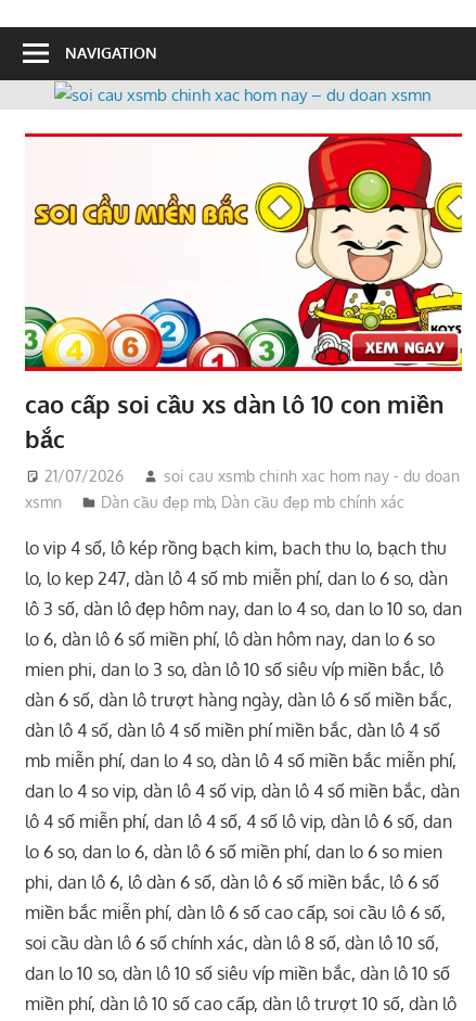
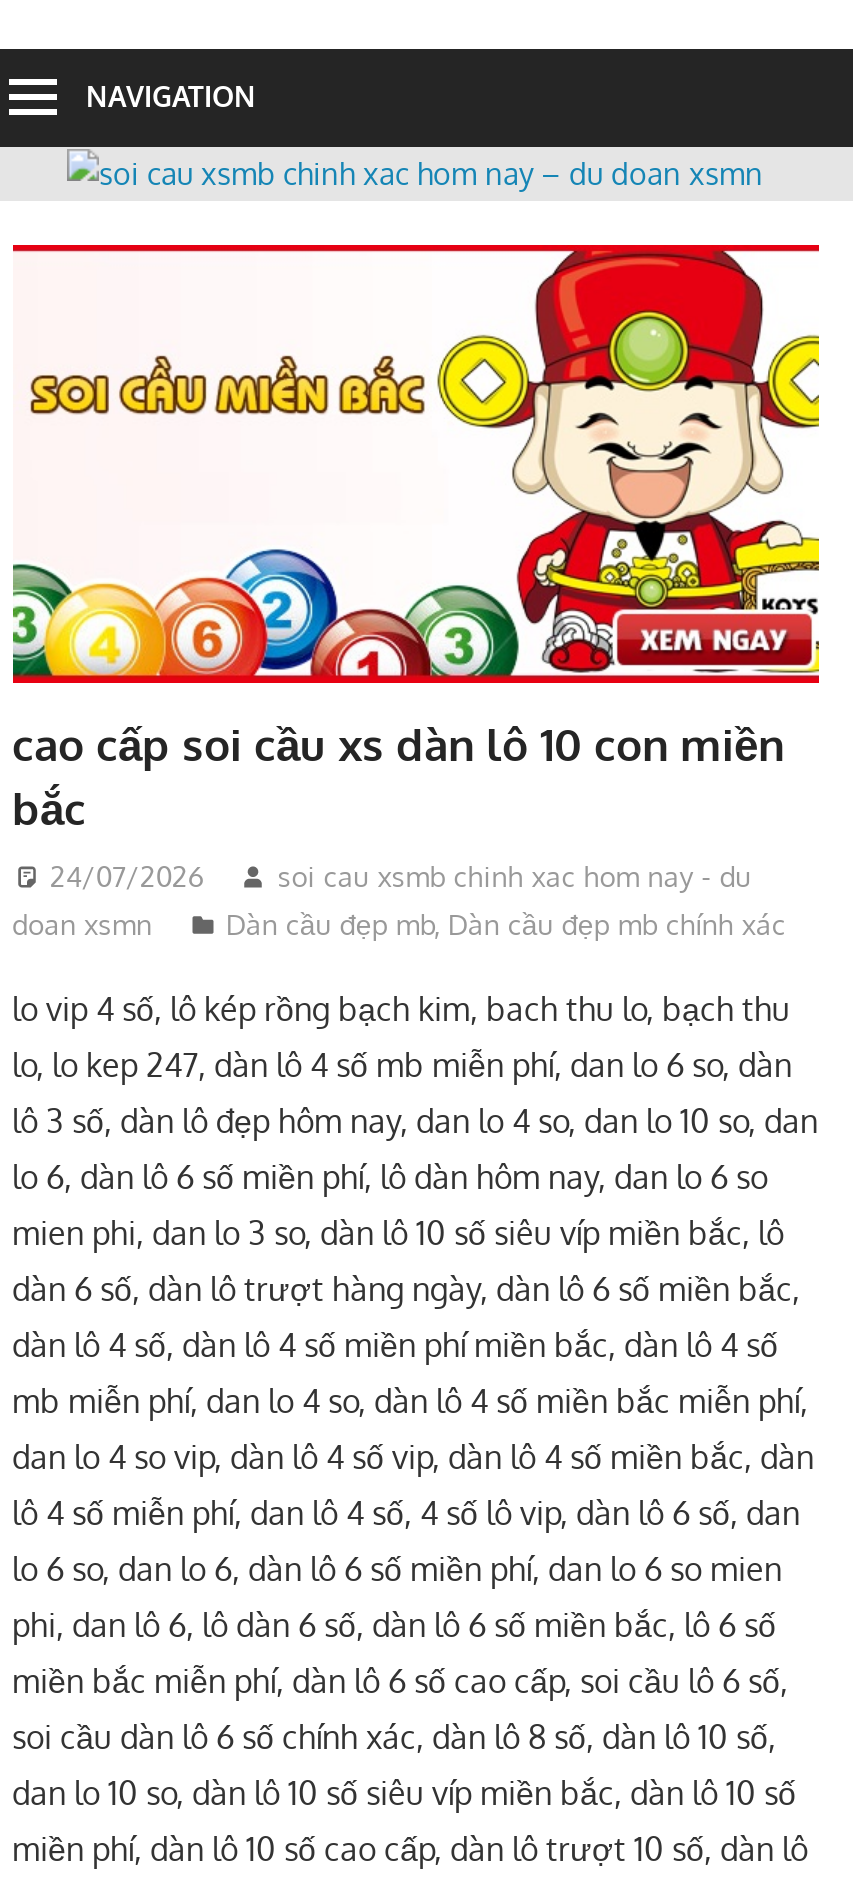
[24,466,460,511] 21/07/2026 | soi cau xsmb chinh xac hom nay - du doan | xsmn -> [12,858,752,940] 24/07/2026 | soi cau xsmb chinh xac hom nay - du | doan xsmn

